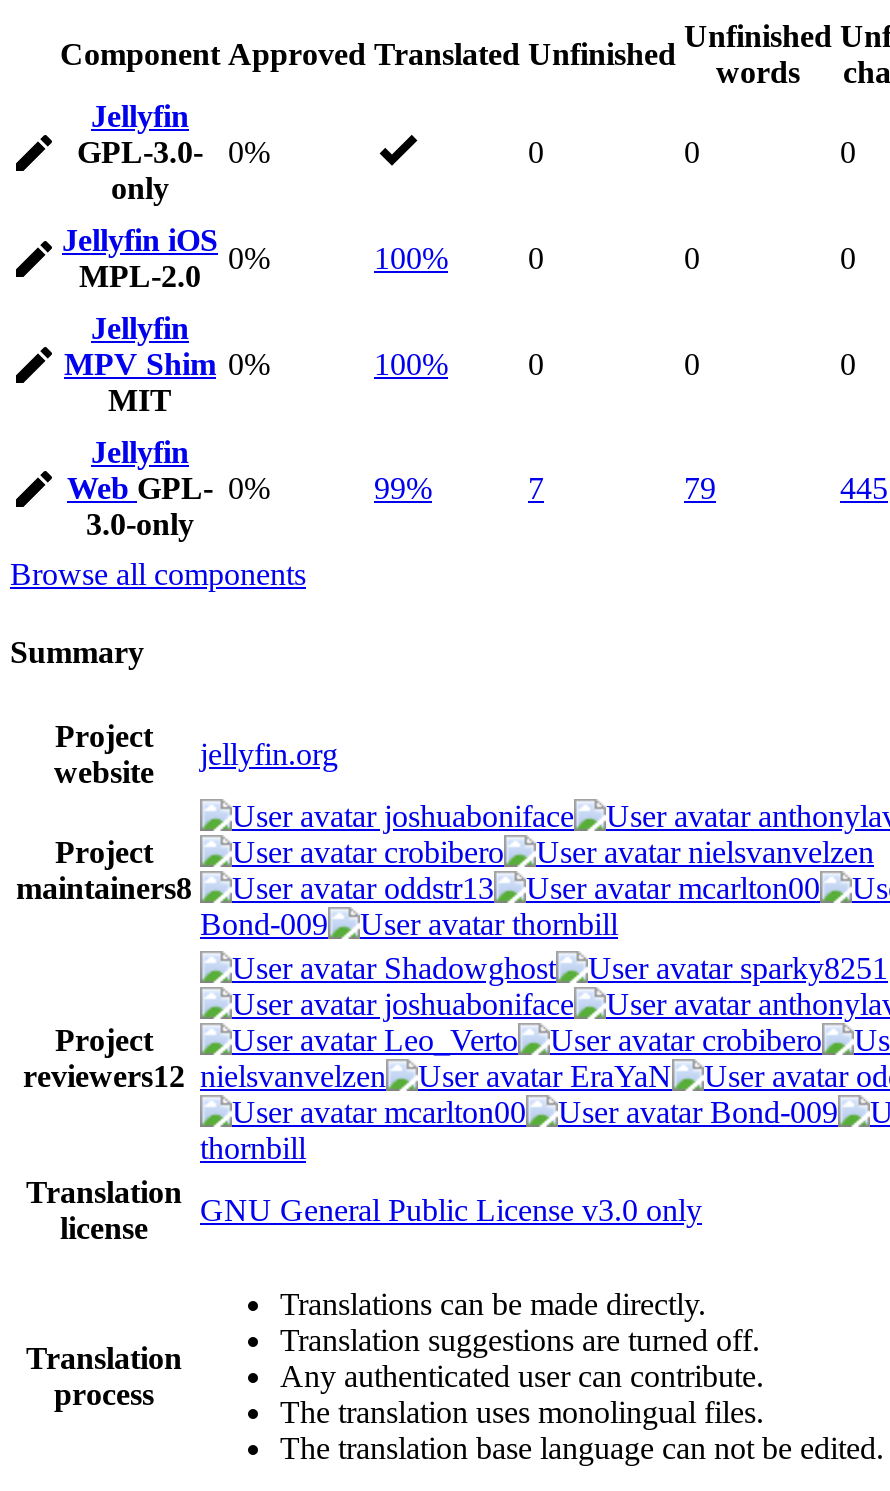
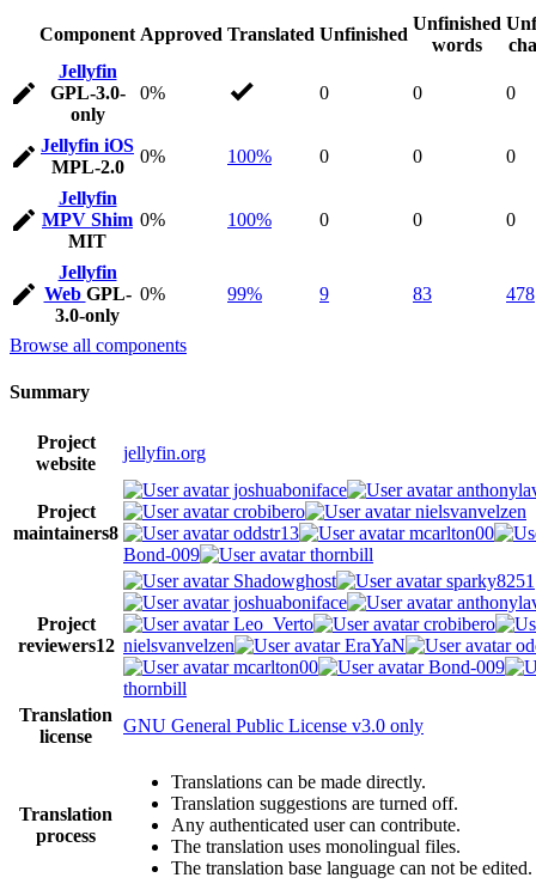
[528,470,544,504] 7 -> [319,283,329,303] 9
[684,470,716,504] 79 -> [413,283,432,303] 83
[840,470,888,504] 445 -> [506,283,535,303] 478

